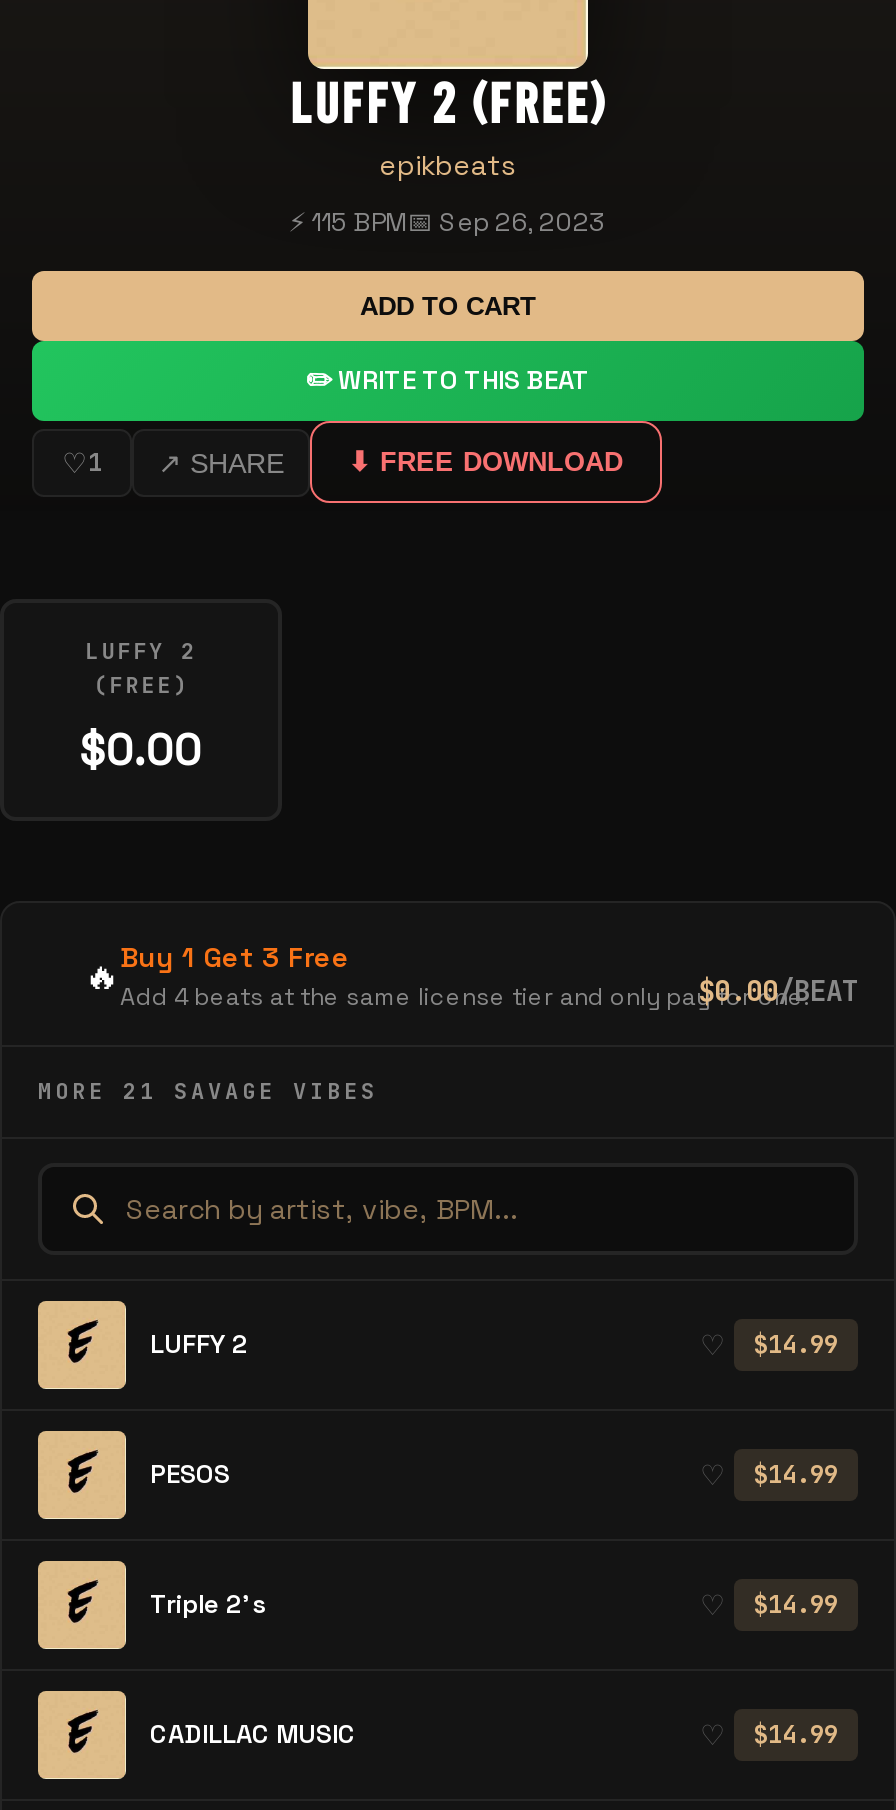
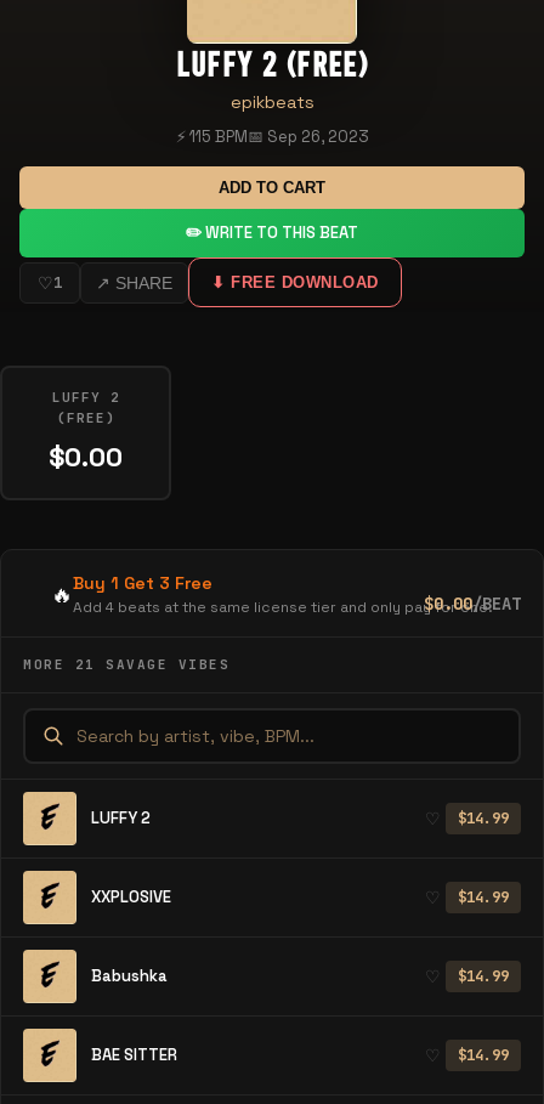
[150,1457,230,1491] PESOS -> [91,887,171,907] XXPLOSIVE
[150,1587,266,1621] Triple 2’s -> [91,966,168,986] Babushka
[150,1717,356,1751] CADILLAC MUSIC -> [91,1044,177,1065] BAE SITTER

